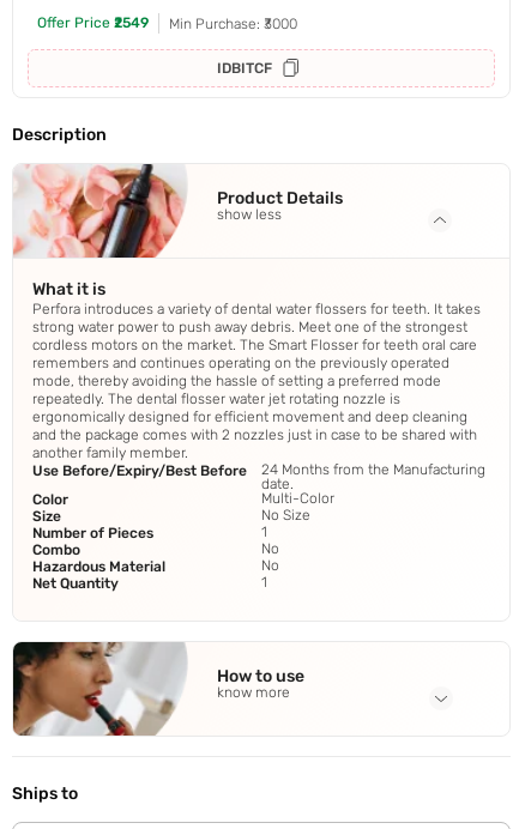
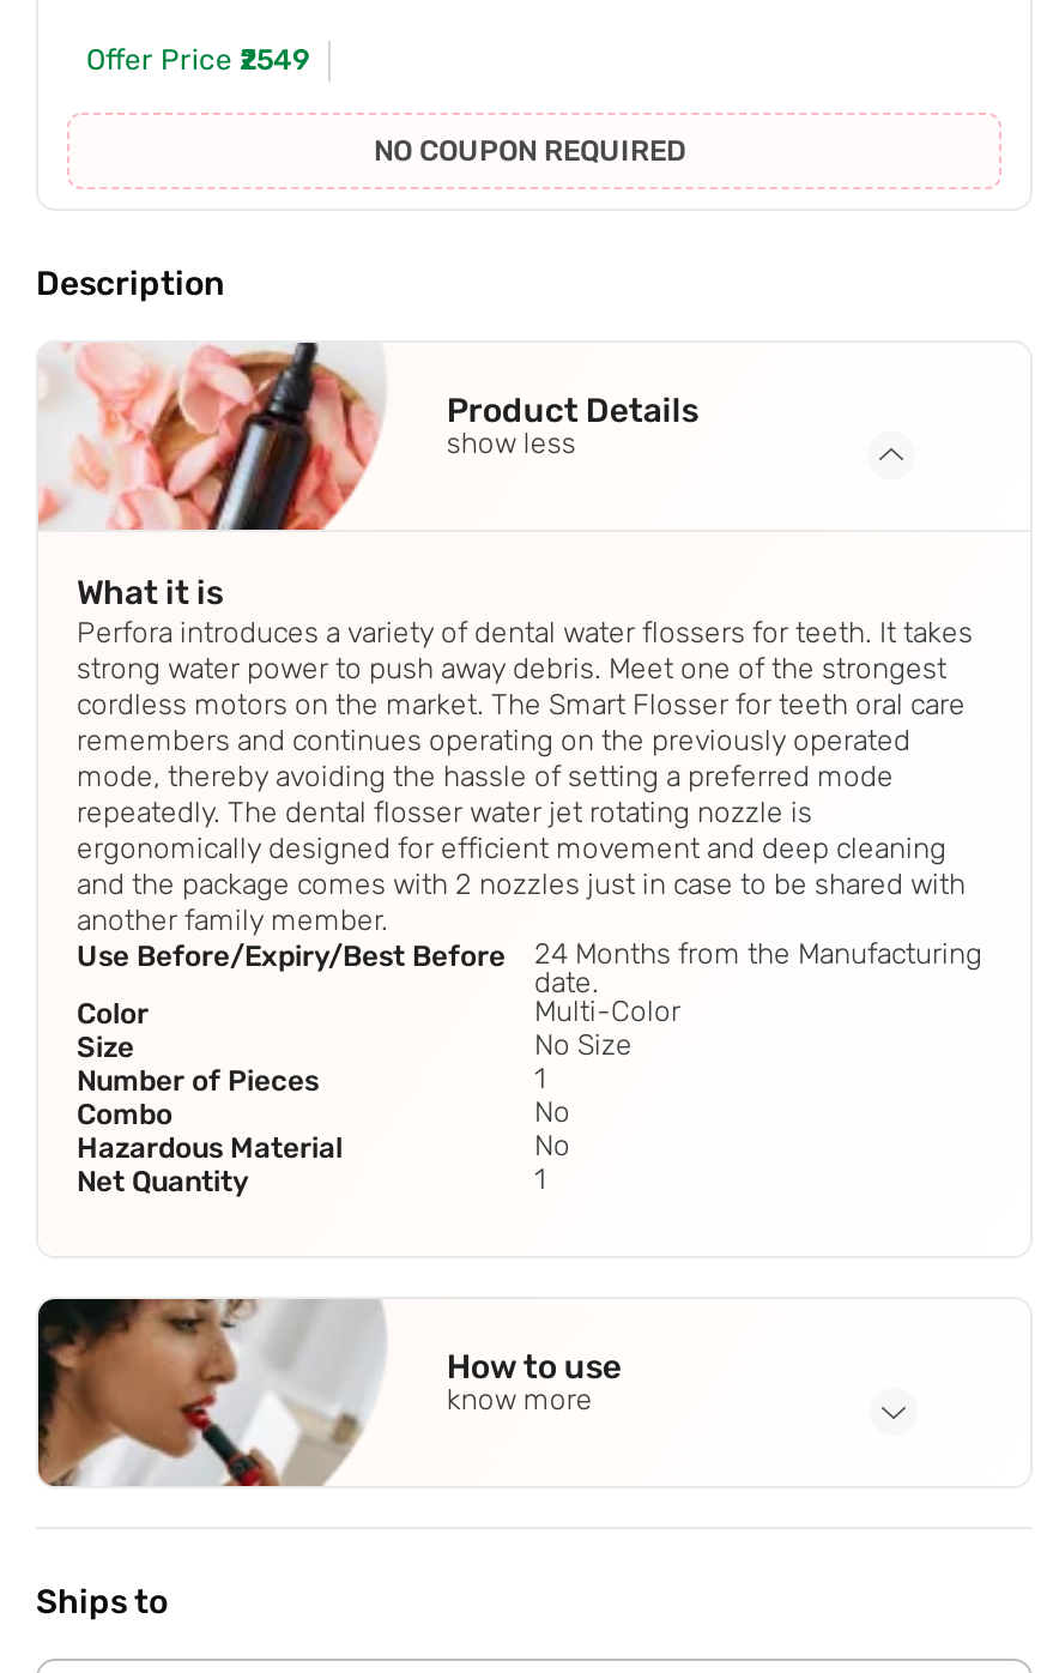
[169,15,297,77] Min Purchase: ₹3000 | IDBITCF -> [374,135,685,168] NO COUPON REQUIRED

